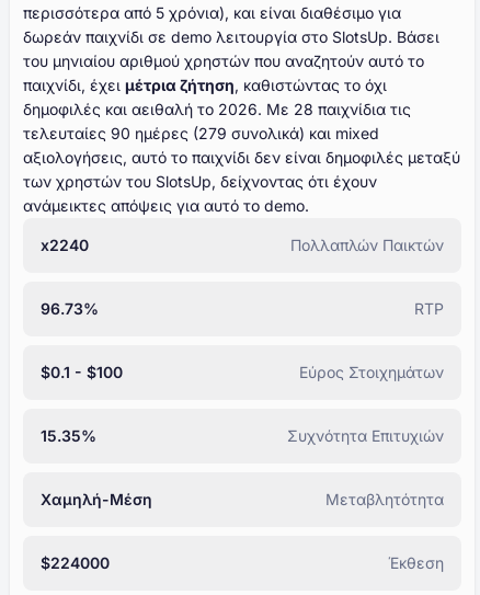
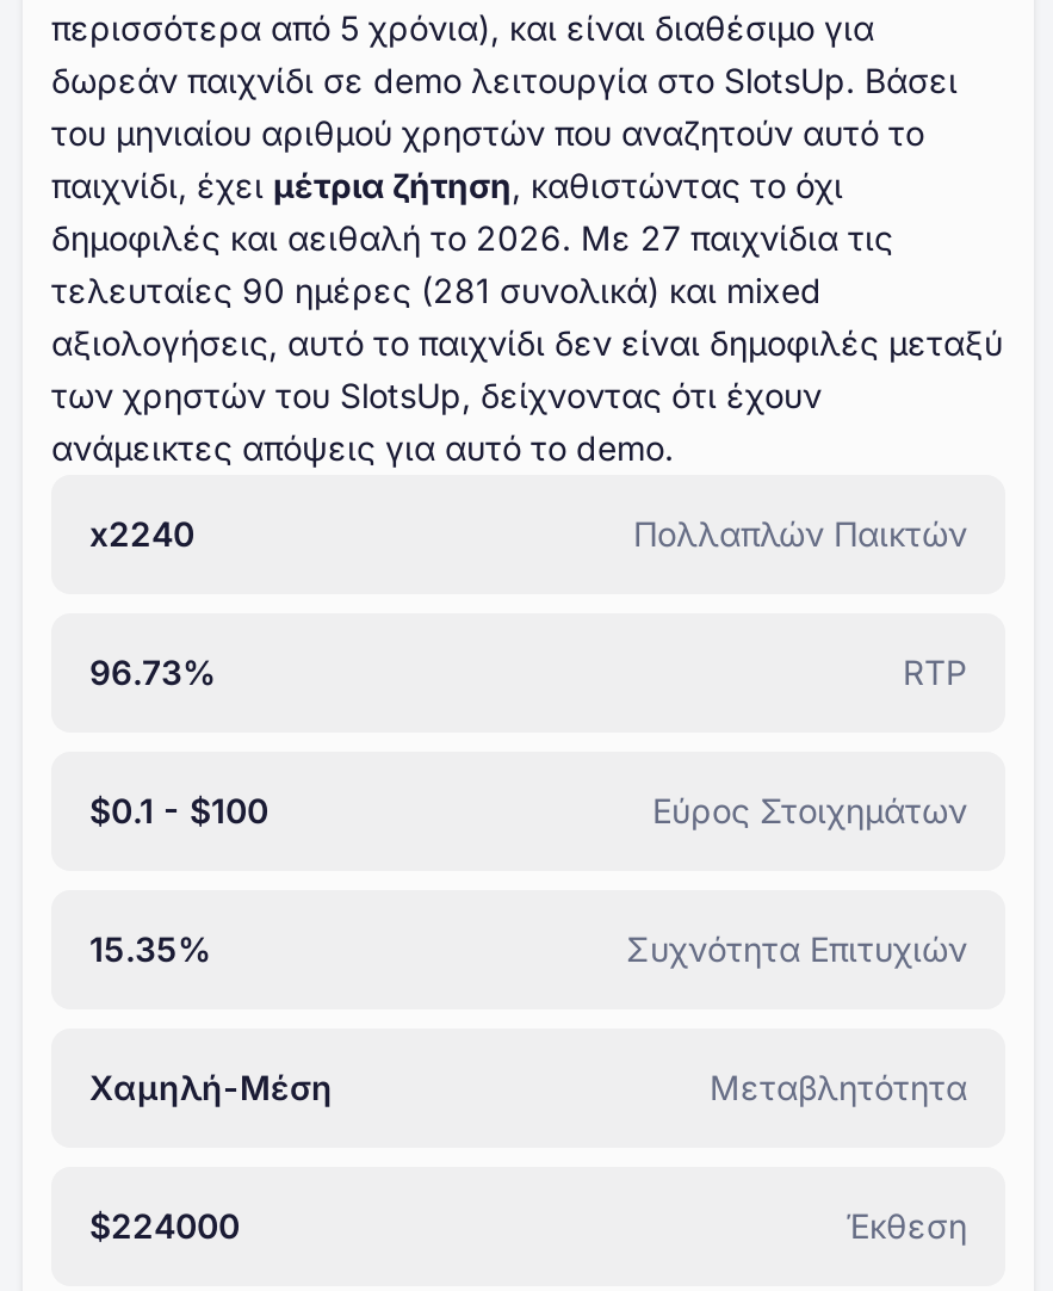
[23,100,411,118] δημοφιλές και αειθαλή το 2026. Με 28 παιχνίδια τις -> [51,217,893,258] δημοφιλές και αειθαλή το 2026. Με 27 παιχνίδια τις
[23,124,379,142] τελευταίες 90 ημέρες (279 συνολικά) και mixed -> [51,270,822,310] τελευταίες 90 ημέρες (281 συνολικά) και mixed

